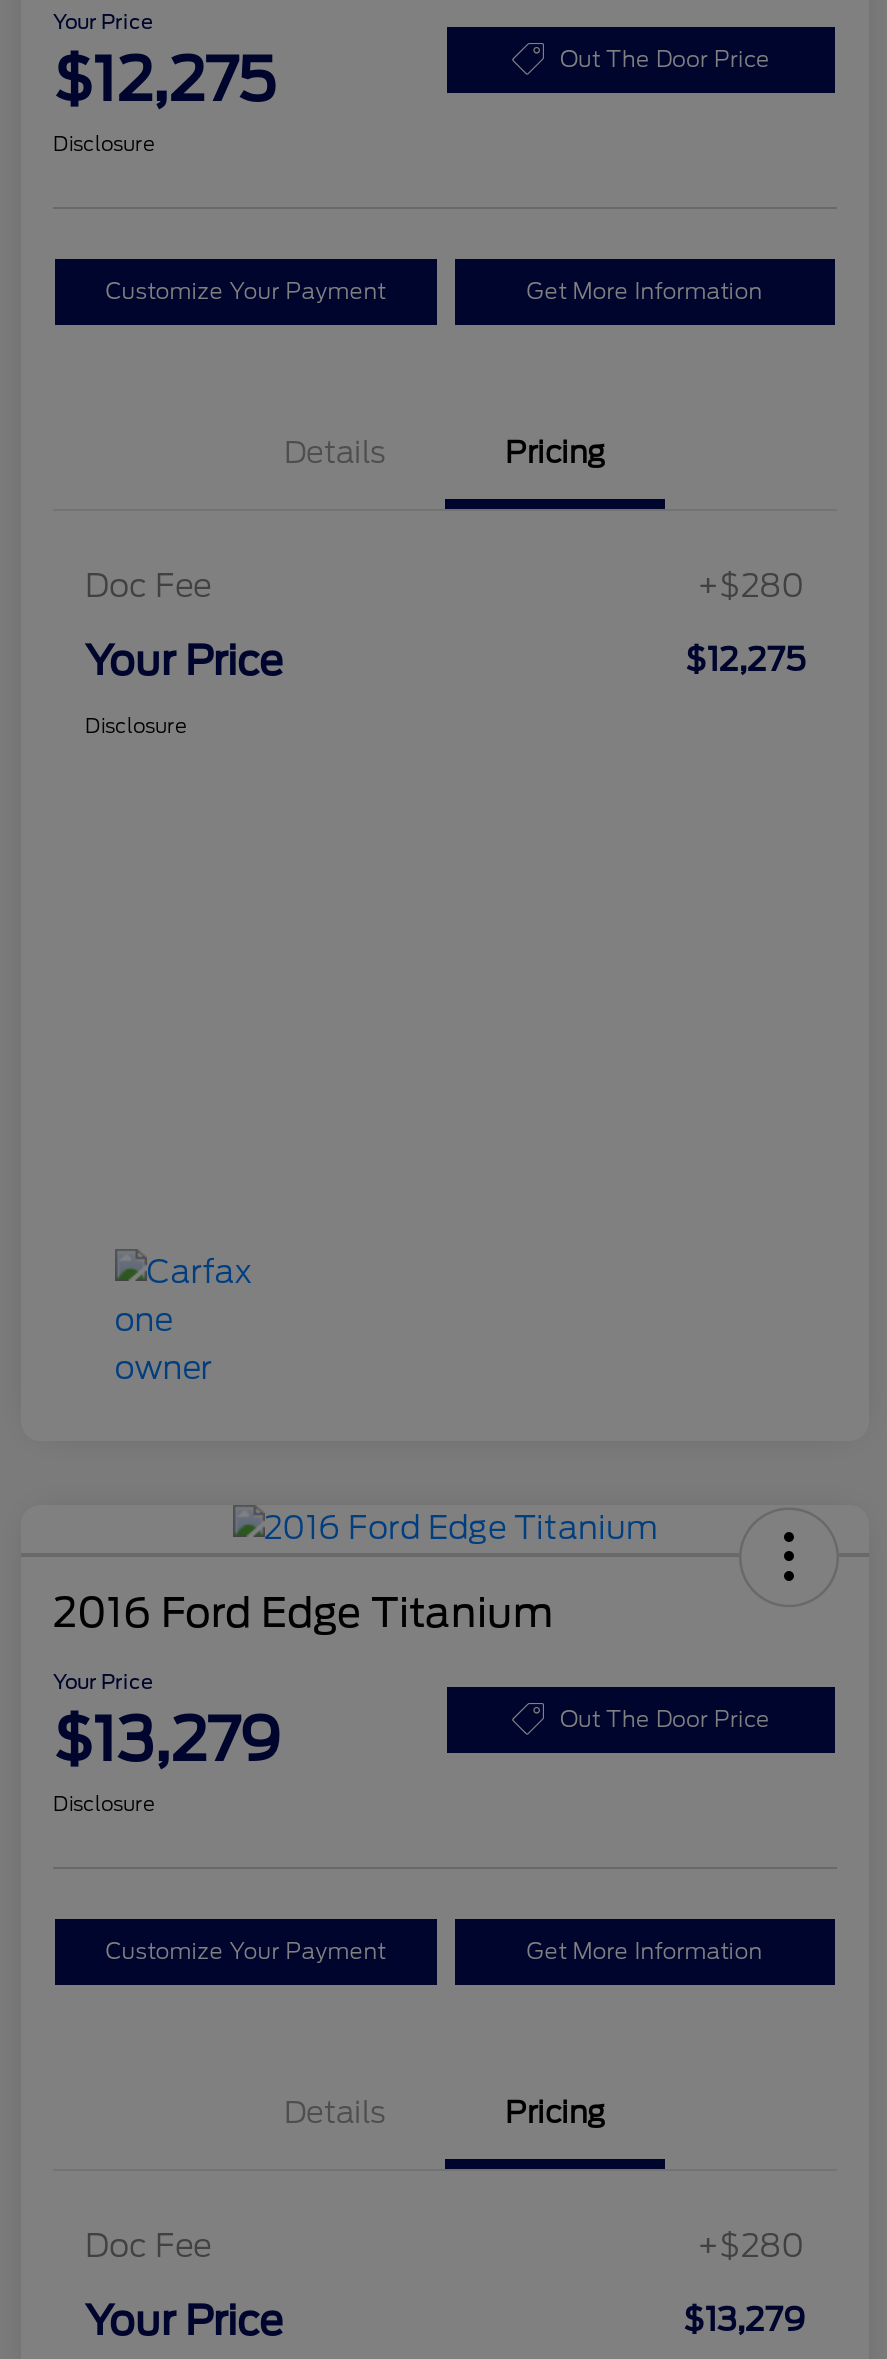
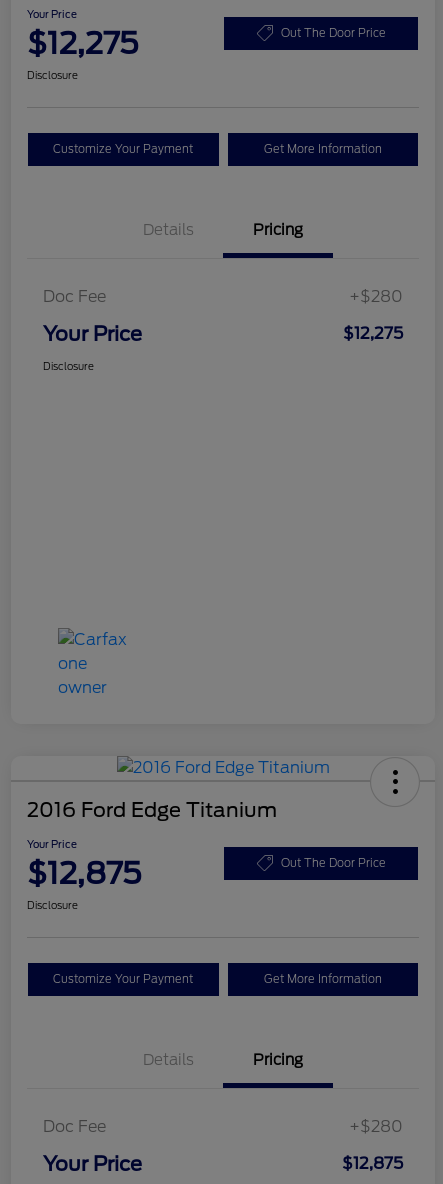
[53,1703,281,1775] $13,279 -> [27,855,141,891] $12,875
[683,2301,805,2339] $13,279 -> [342,1154,403,1173] $12,875

